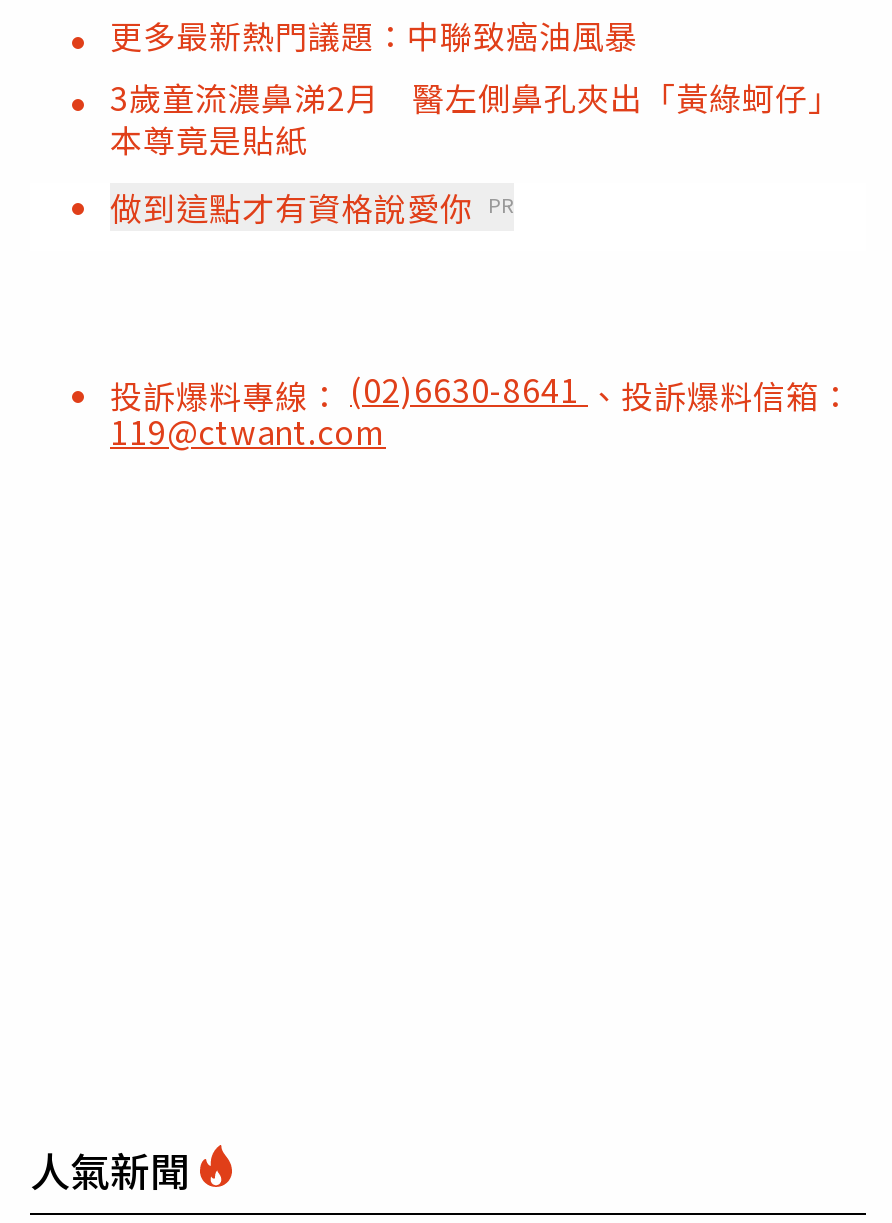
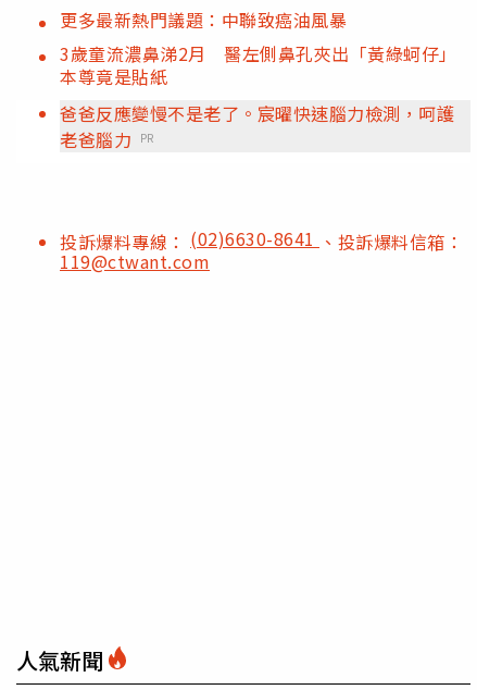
[110,182,514,230] 做到這點才有資格說愛你 PR -> [60,100,454,152] 爸爸反應變慢不是老了。宸曜快速腦力檢測，呵護 | 老爸腦力 PR

